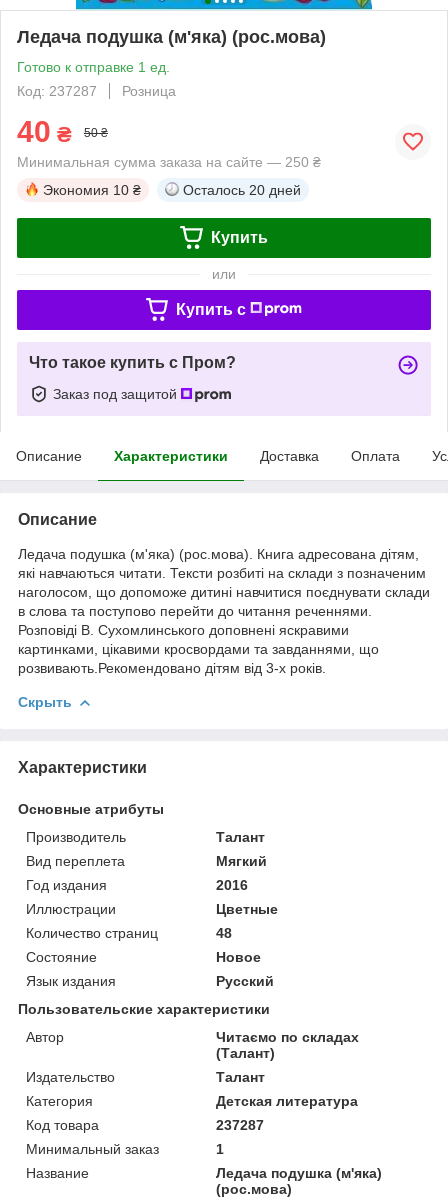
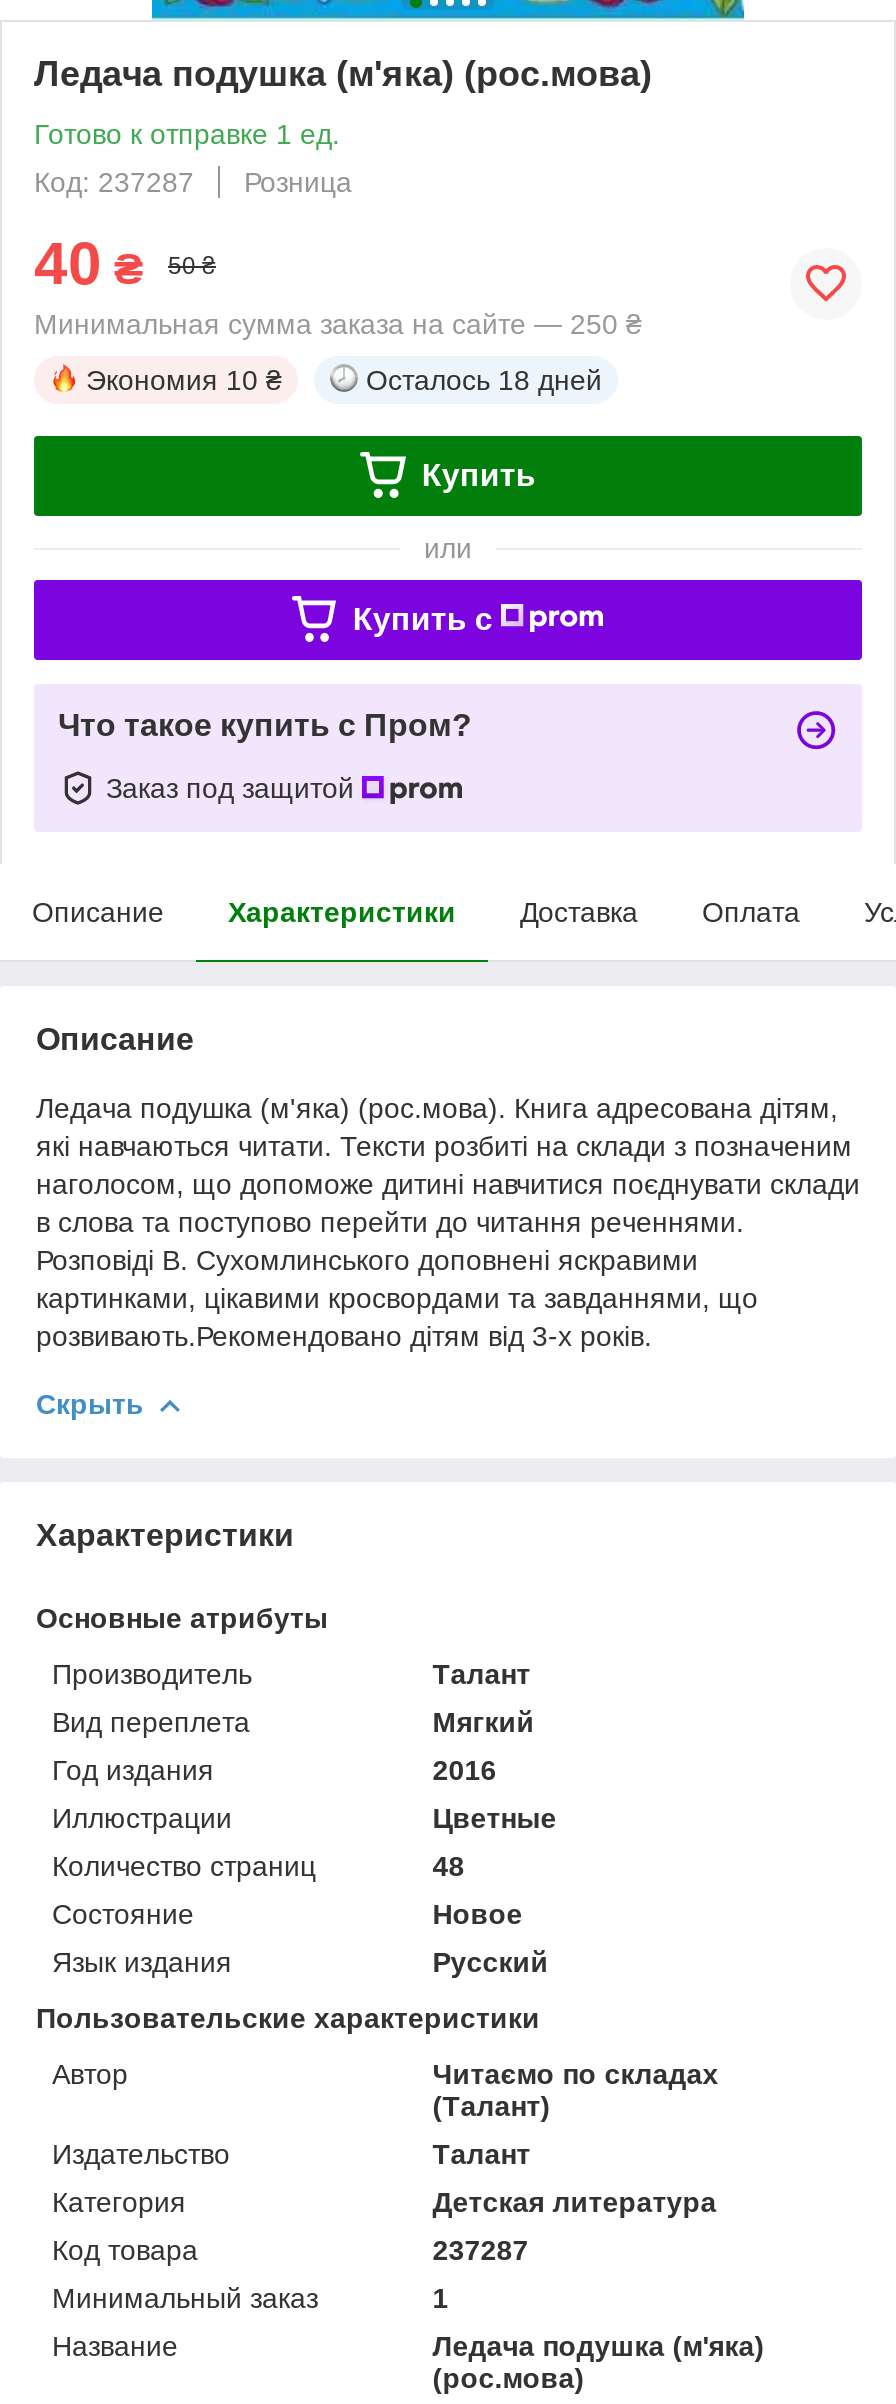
[183,182,301,198] Осталось 20 дней -> [366,364,602,396] Осталось 18 дней

